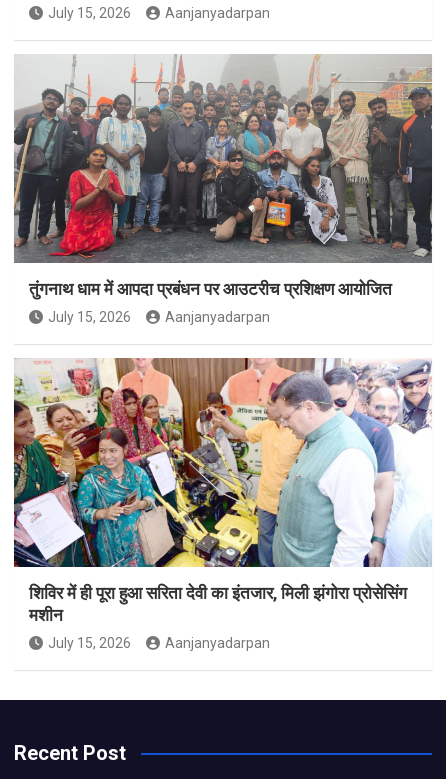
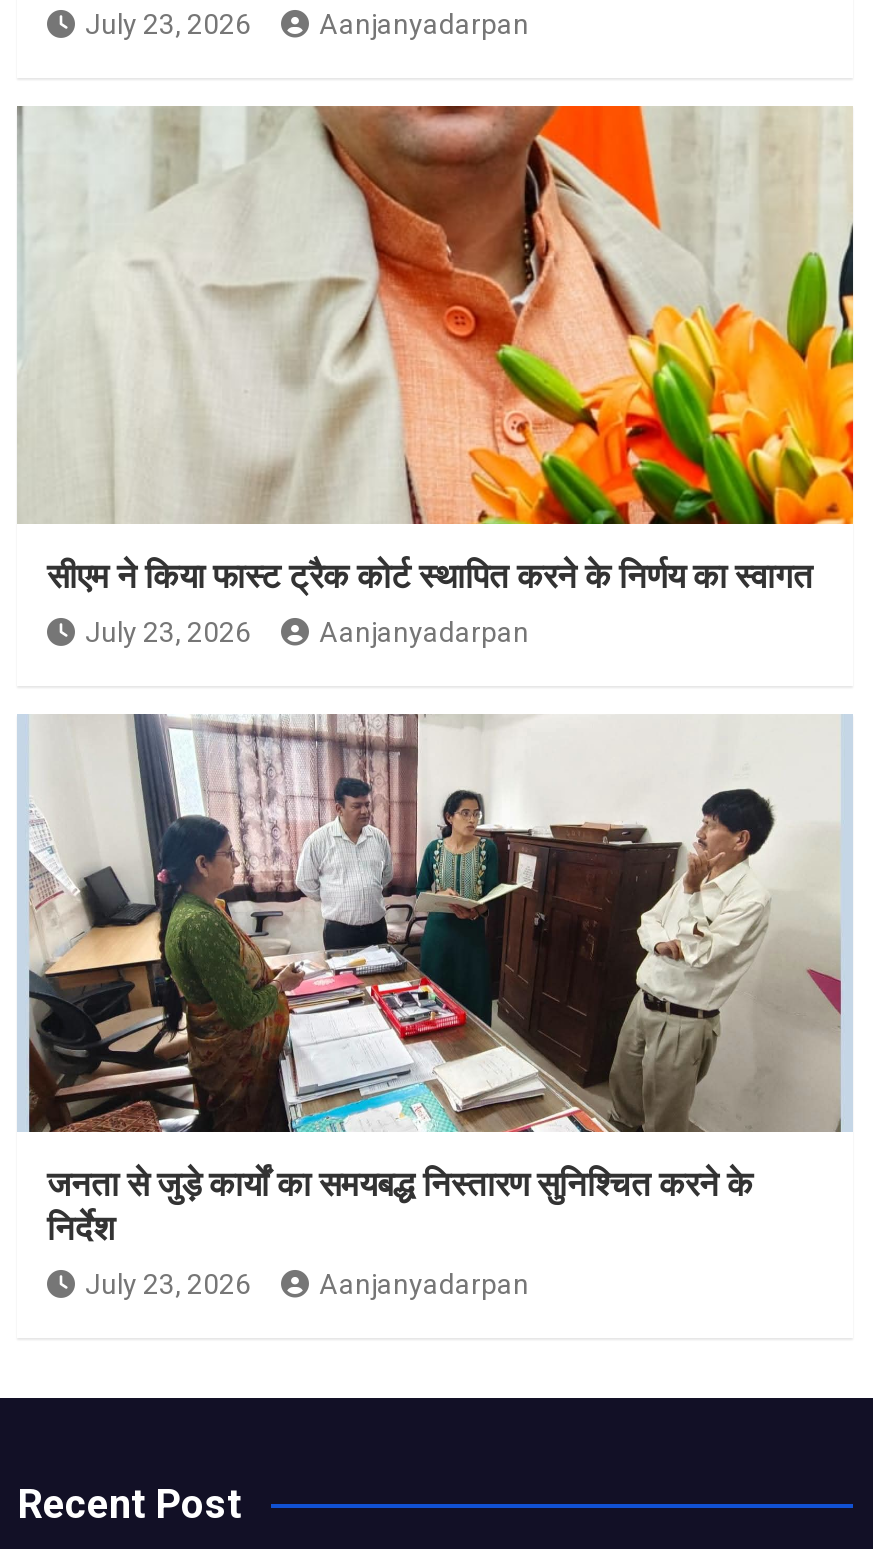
[48,5,131,21] July 15, 2026 -> [85,9,251,41] July 23, 2026
[13,53,433,299] [image] | तुंगनाथ धाम में आपदा प्रबंधन पर आउटरीच प्रशिक्षण आयोजित -> [17,103,855,597] [image] | सीएम ने किया फास्ट ट्रैक कोर्ट स्थापित करने के निर्णय का स्वागत
[48,309,131,325] July 15, 2026 -> [85,617,251,649] July 23, 2026
[13,357,432,625] [image] | शिविर में ही पूरा हुआ सरिता देवी का इंतजार, मिली झंगोरा प्रोसेसिंग | मशीन -> [17,713,853,1249] [image] | जनता से जुड़े कार्यों का समयबद्ध निस्तारण सुनिश्चित करने के | निर्देश
[48,635,131,651] July 15, 2026 -> [85,1269,251,1301] July 23, 2026

